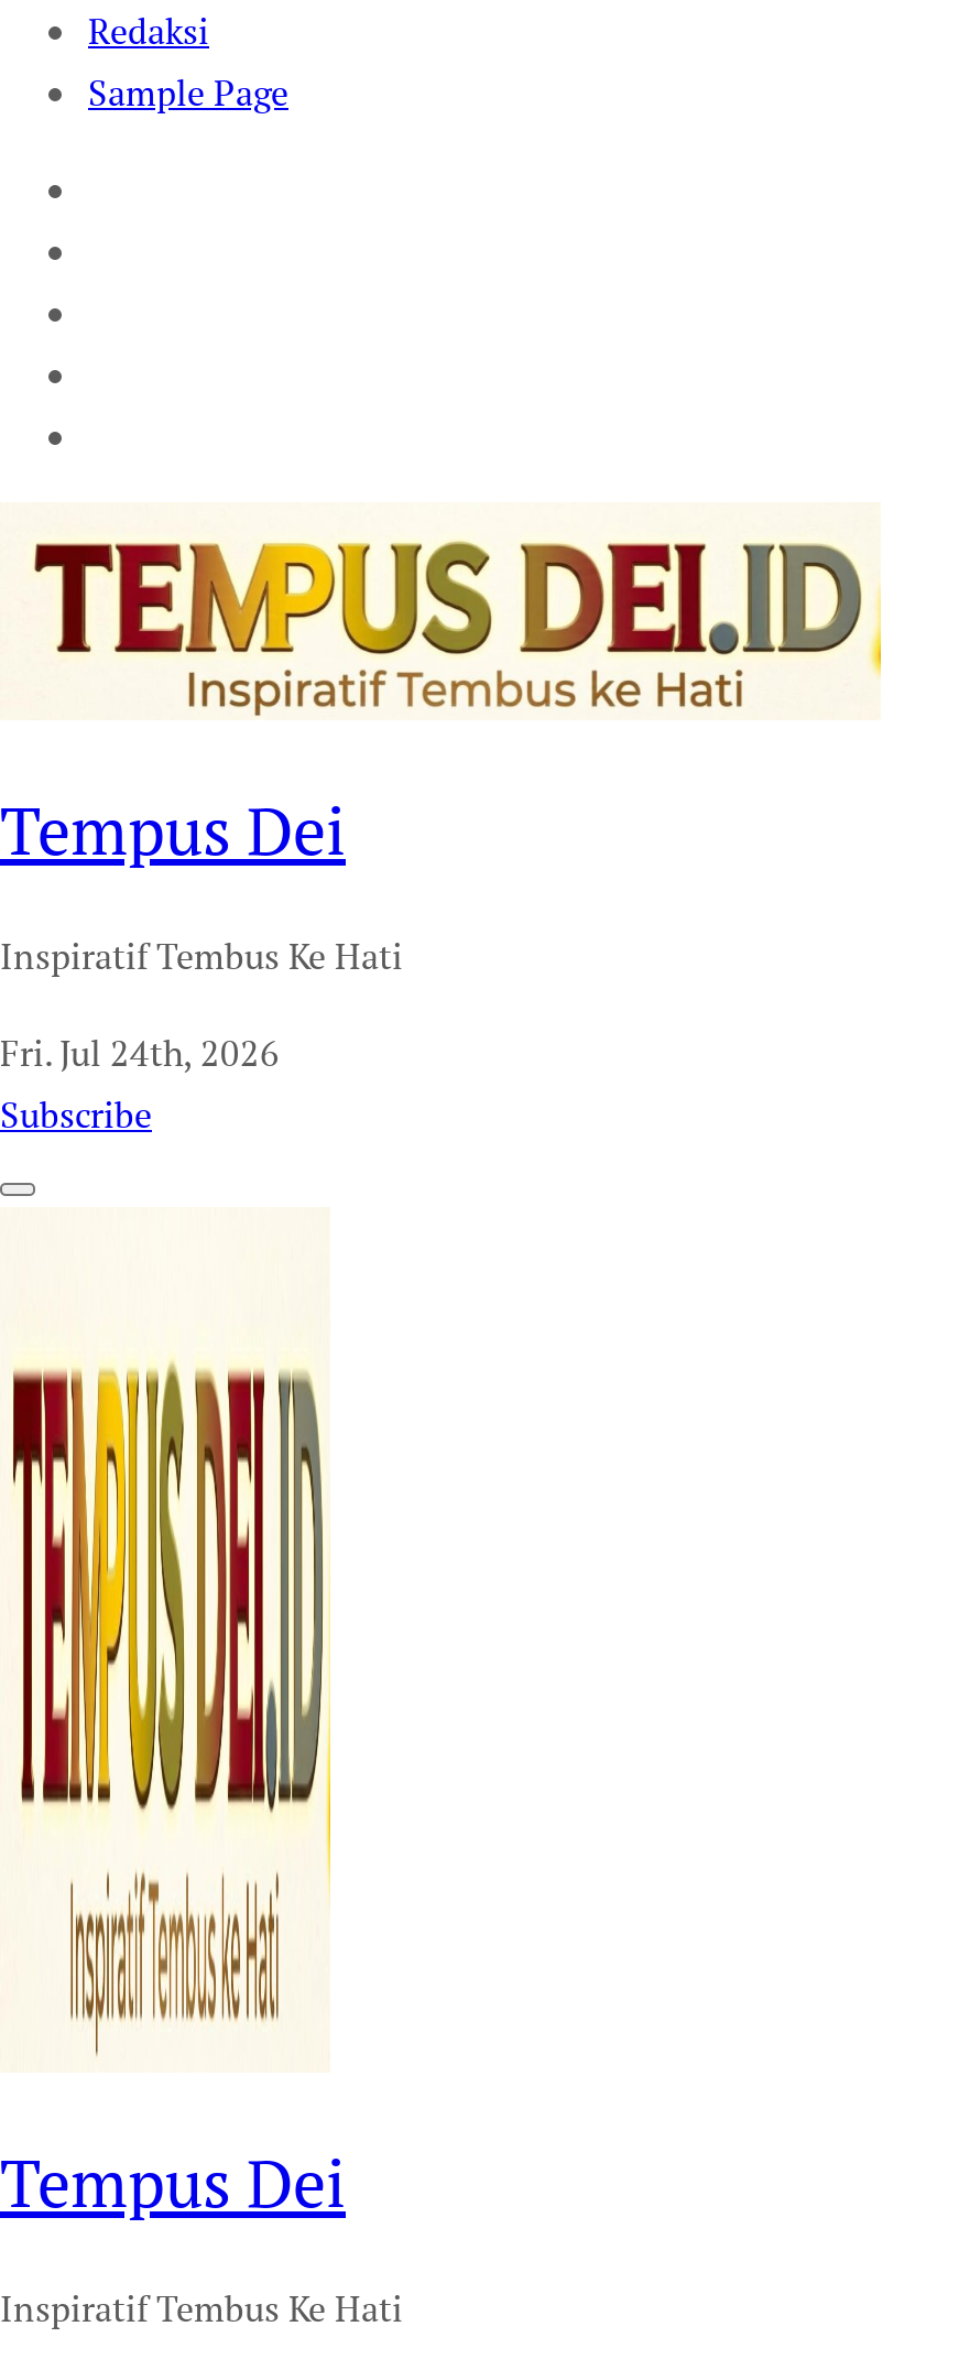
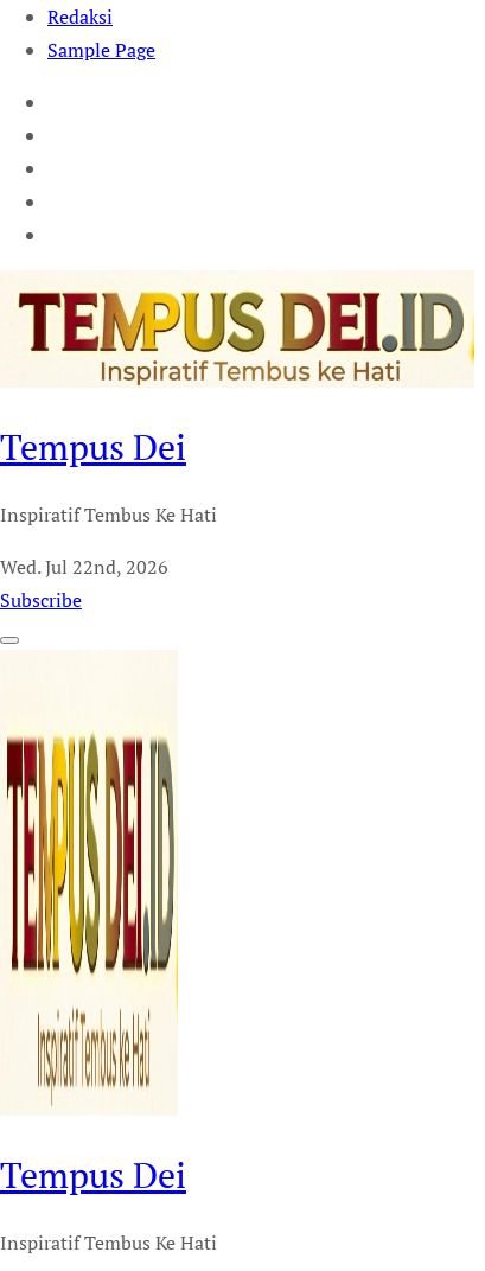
[0,1028,280,1076] Fri. Jul 24th, 2026 -> [0,553,168,579] Wed. Jul 22nd, 2026

